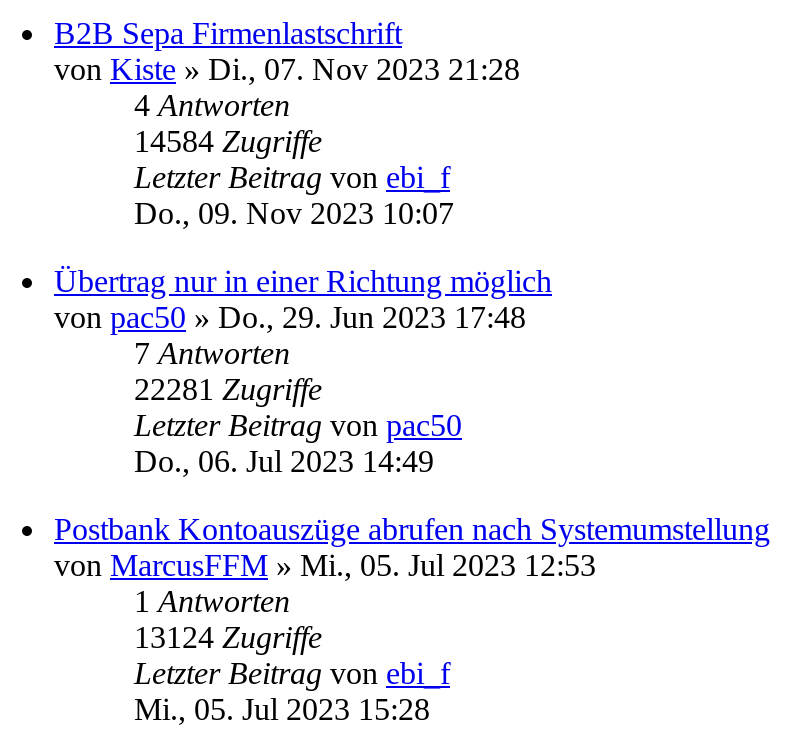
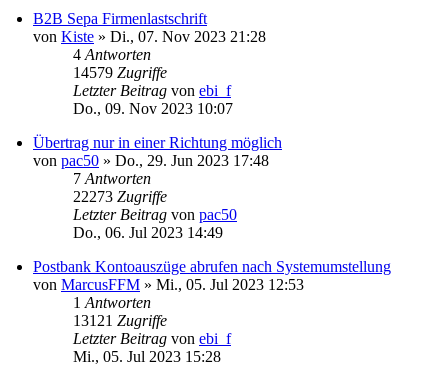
[134,124,322,158] 14584 Zugriffe -> [73,64,167,81] 14579 Zugriffe
[134,372,322,406] 22281 Zugriffe -> [73,188,167,205] 22273 Zugriffe
[134,620,322,654] 13124 Zugriffe -> [73,312,167,329] 13121 Zugriffe

